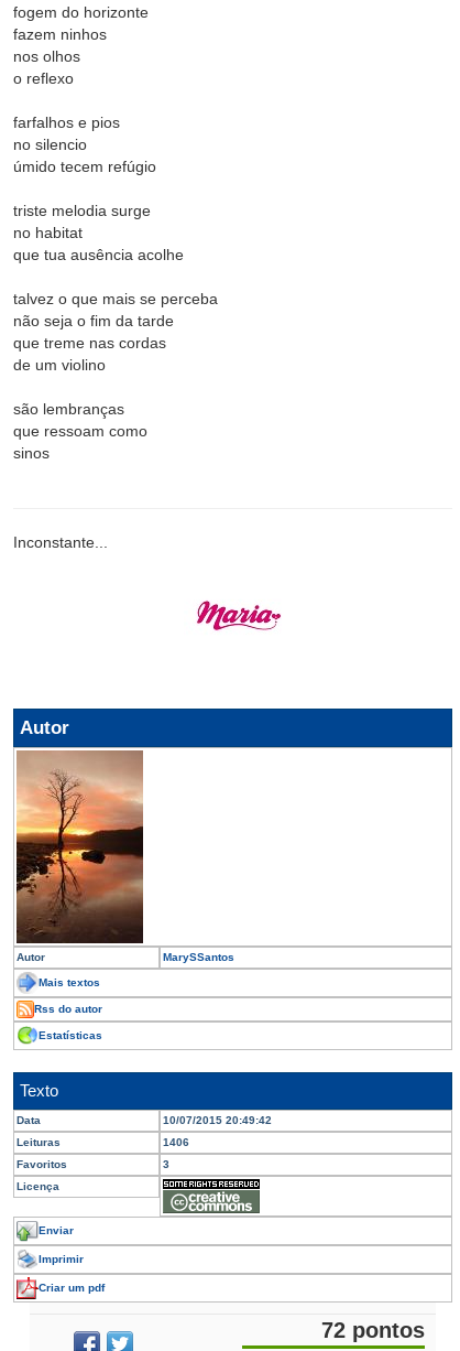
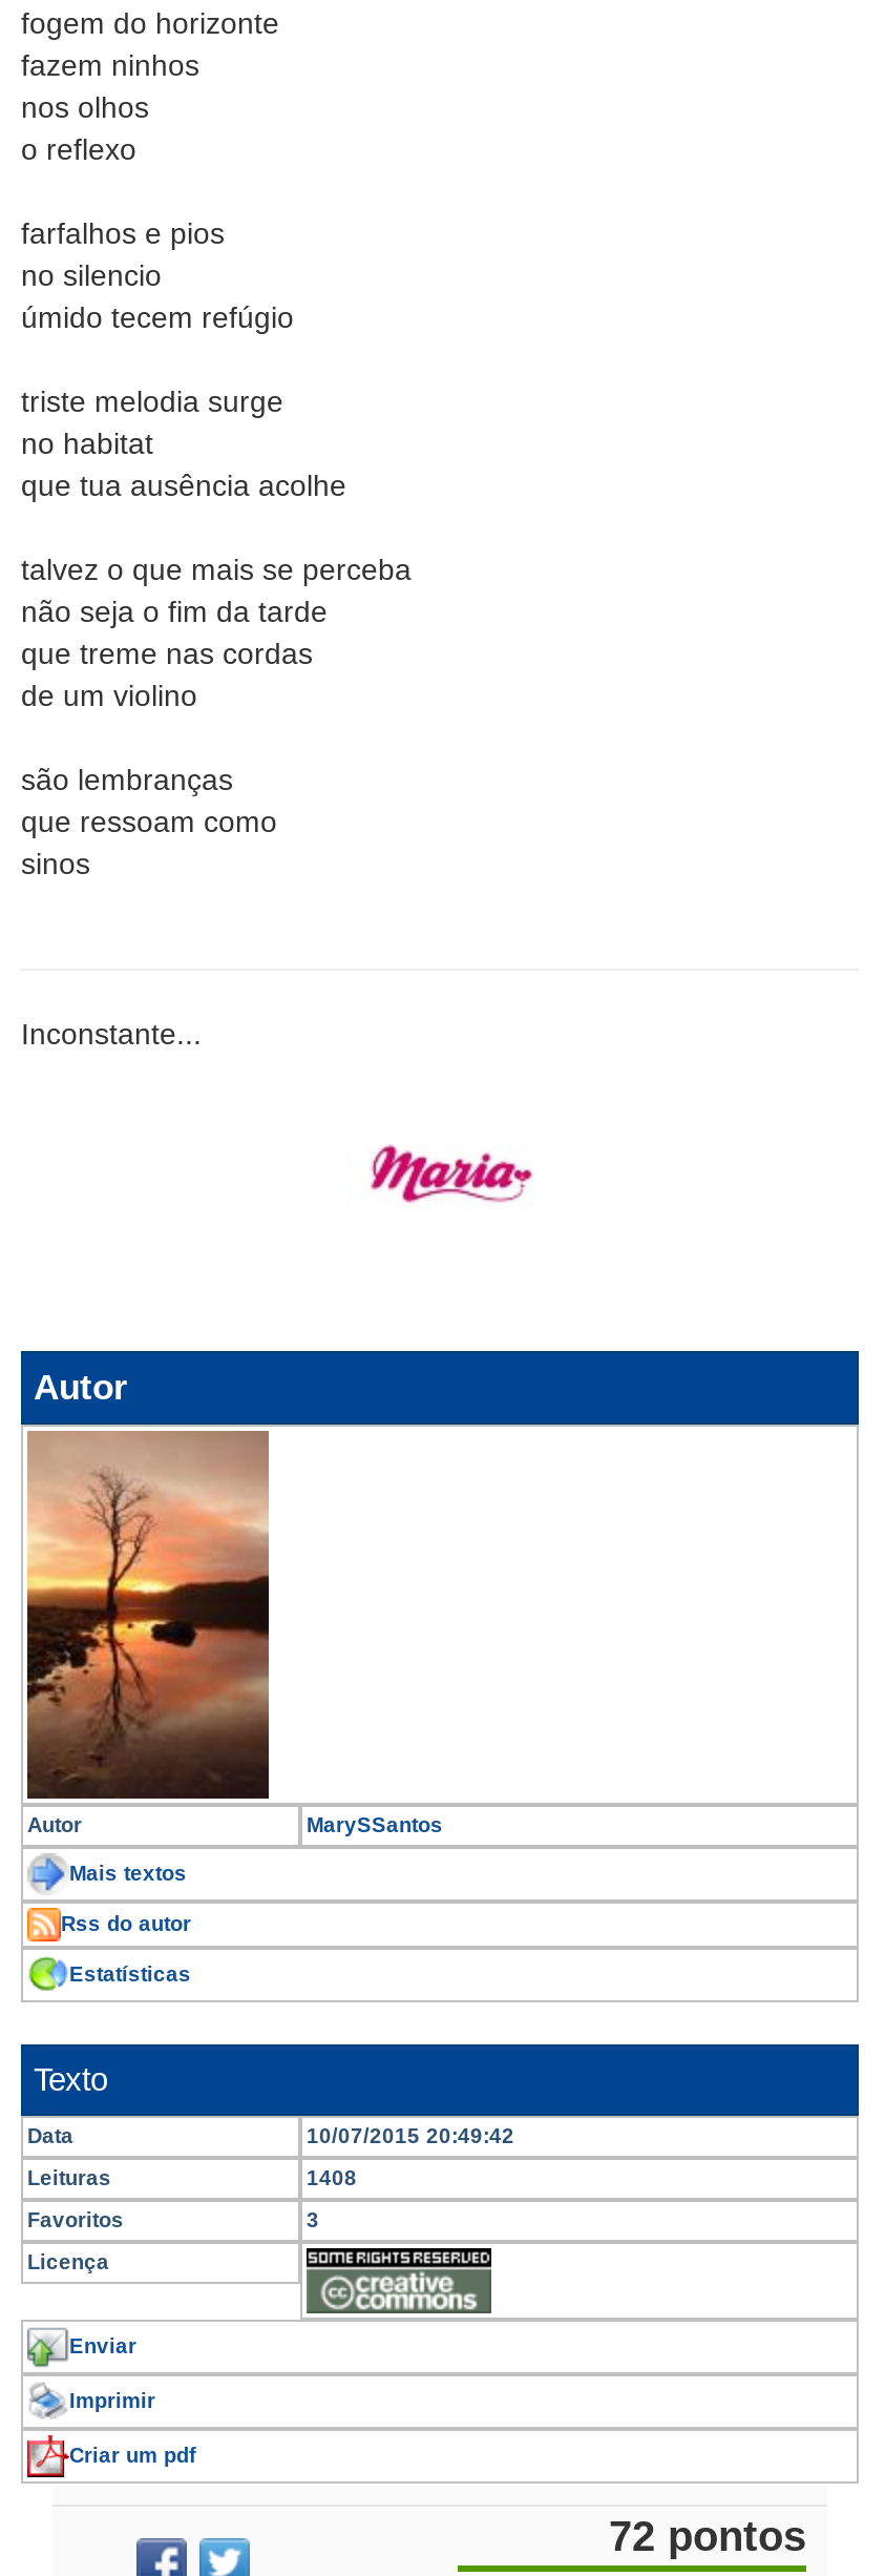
[163,1136,189,1148] 1406 -> [307,2166,357,2189] 1408

